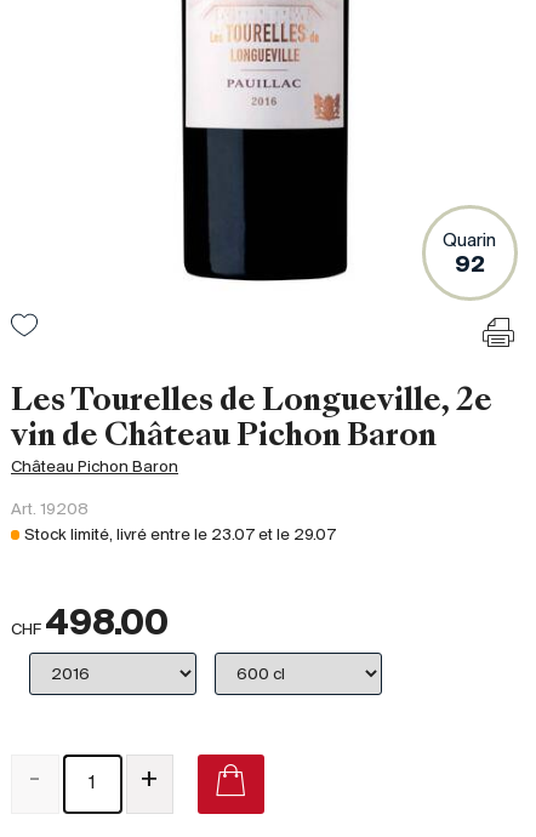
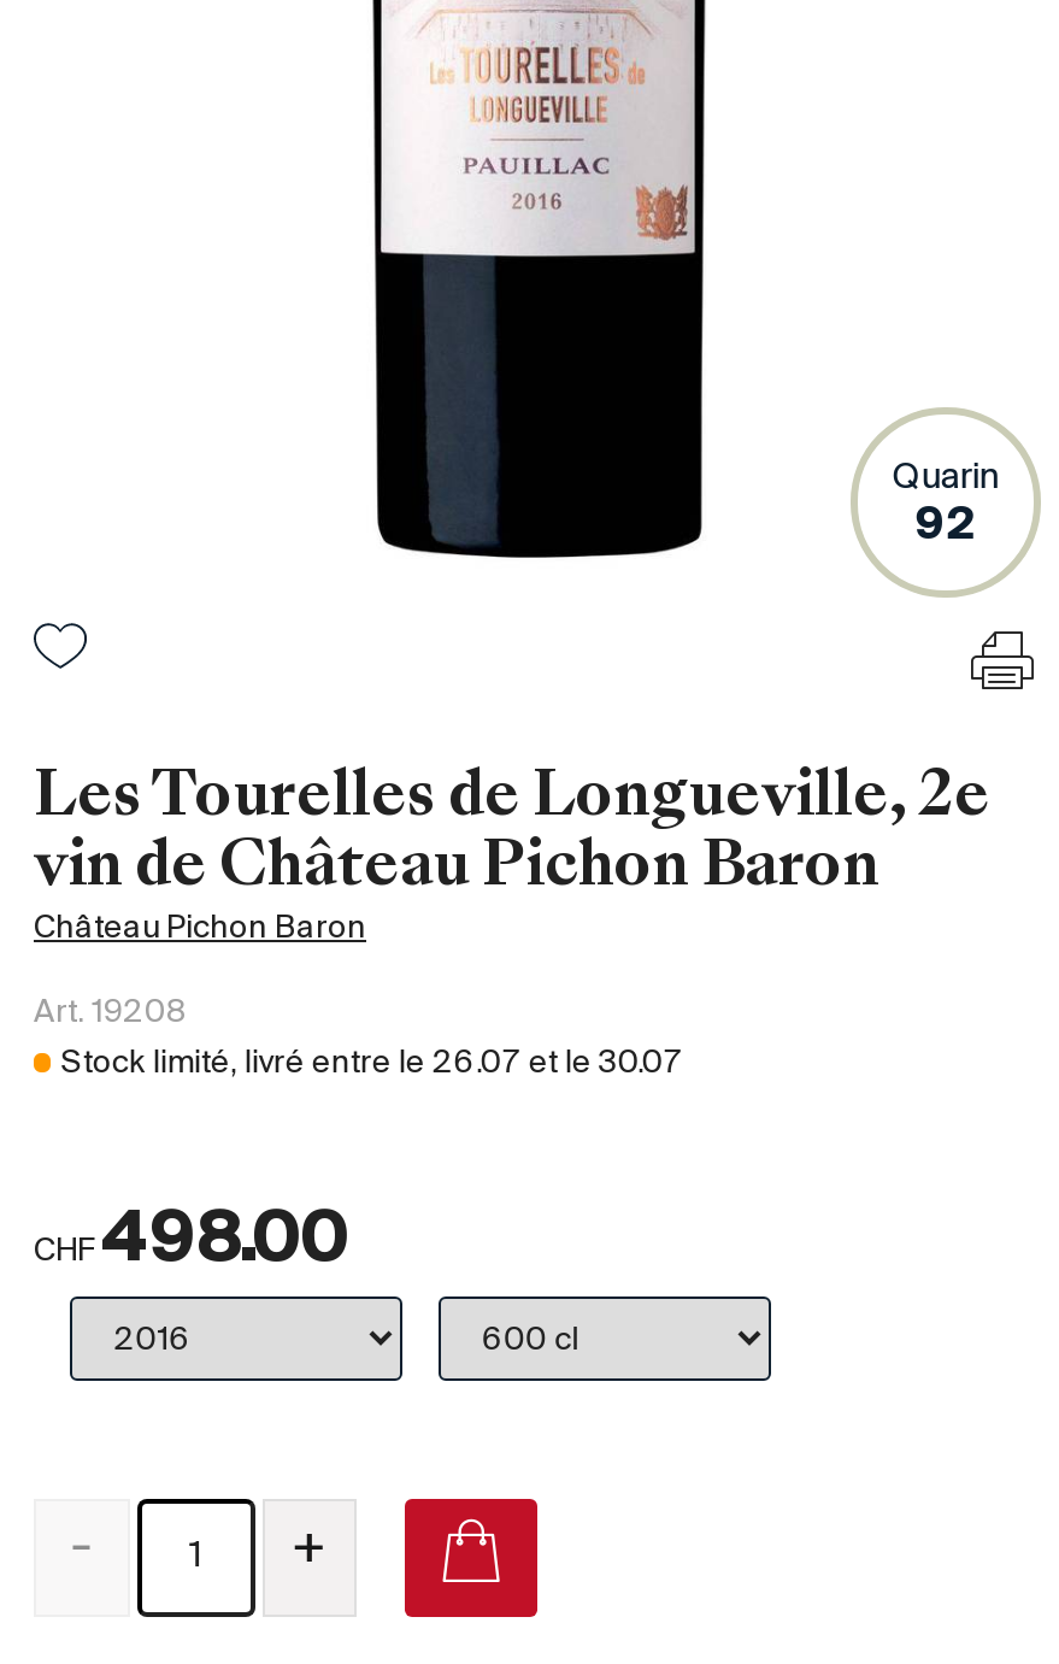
[25,526,336,544] Stock limité, livré entre le 23.07 et le 29.07 -> [61,1045,683,1081] Stock limité, livré entre le 26.07 et le 30.07

